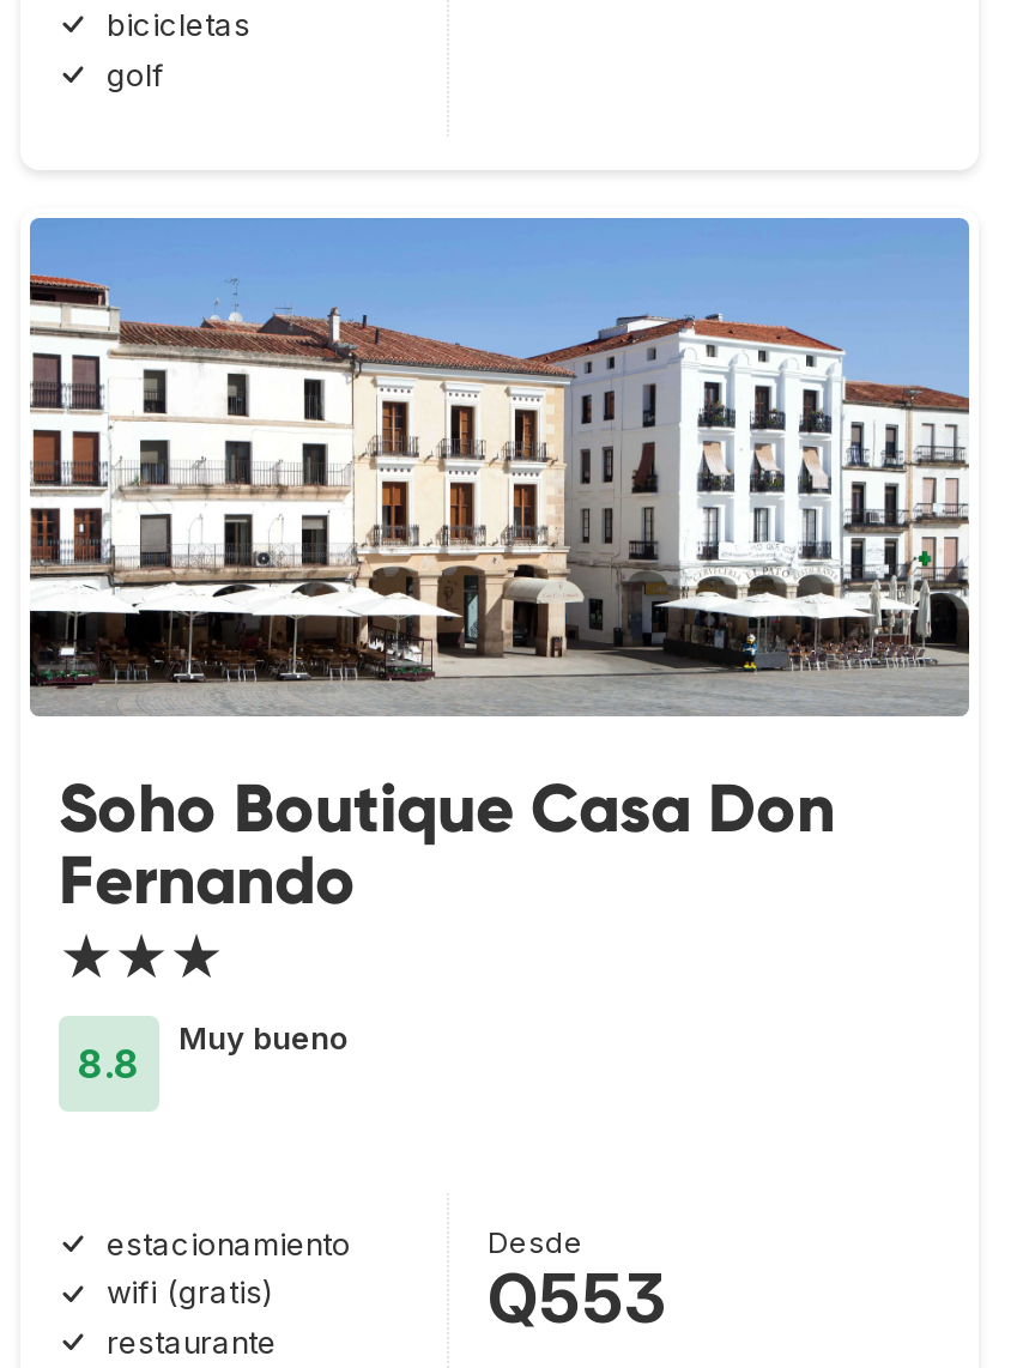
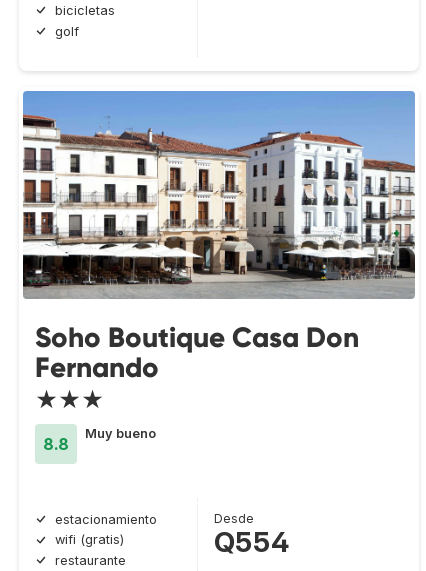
[488,1257,667,1338] Q553 -> [214,524,289,558] Q554

